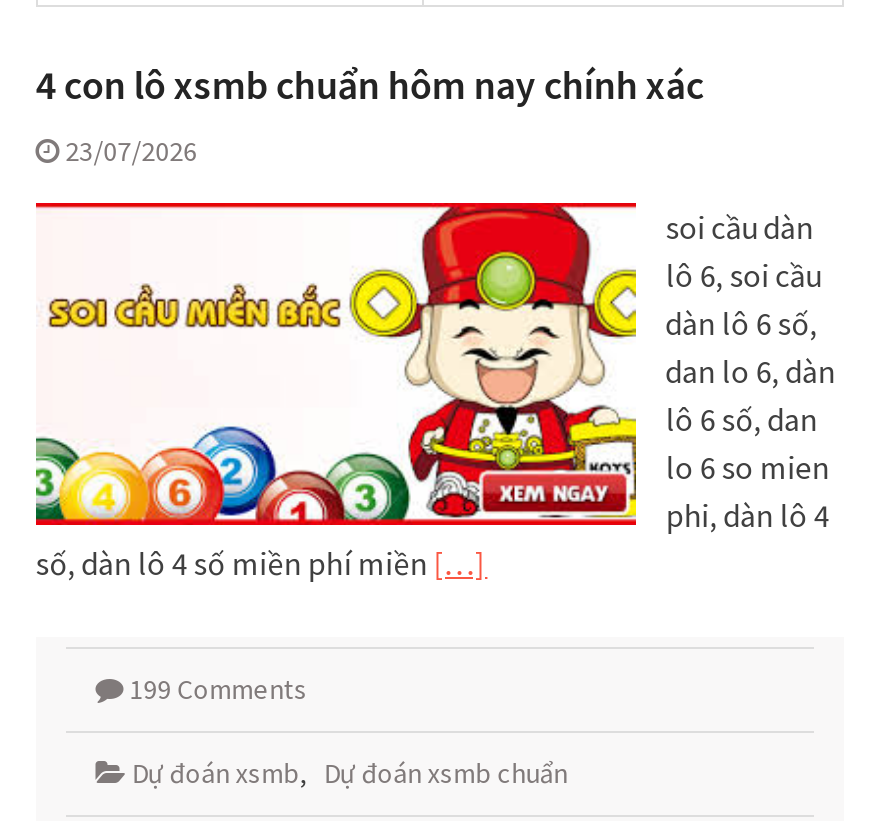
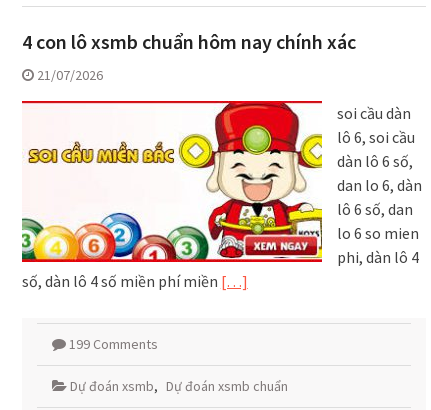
[65,133,197,169] 23/07/2026 -> [37,66,103,84] 21/07/2026

